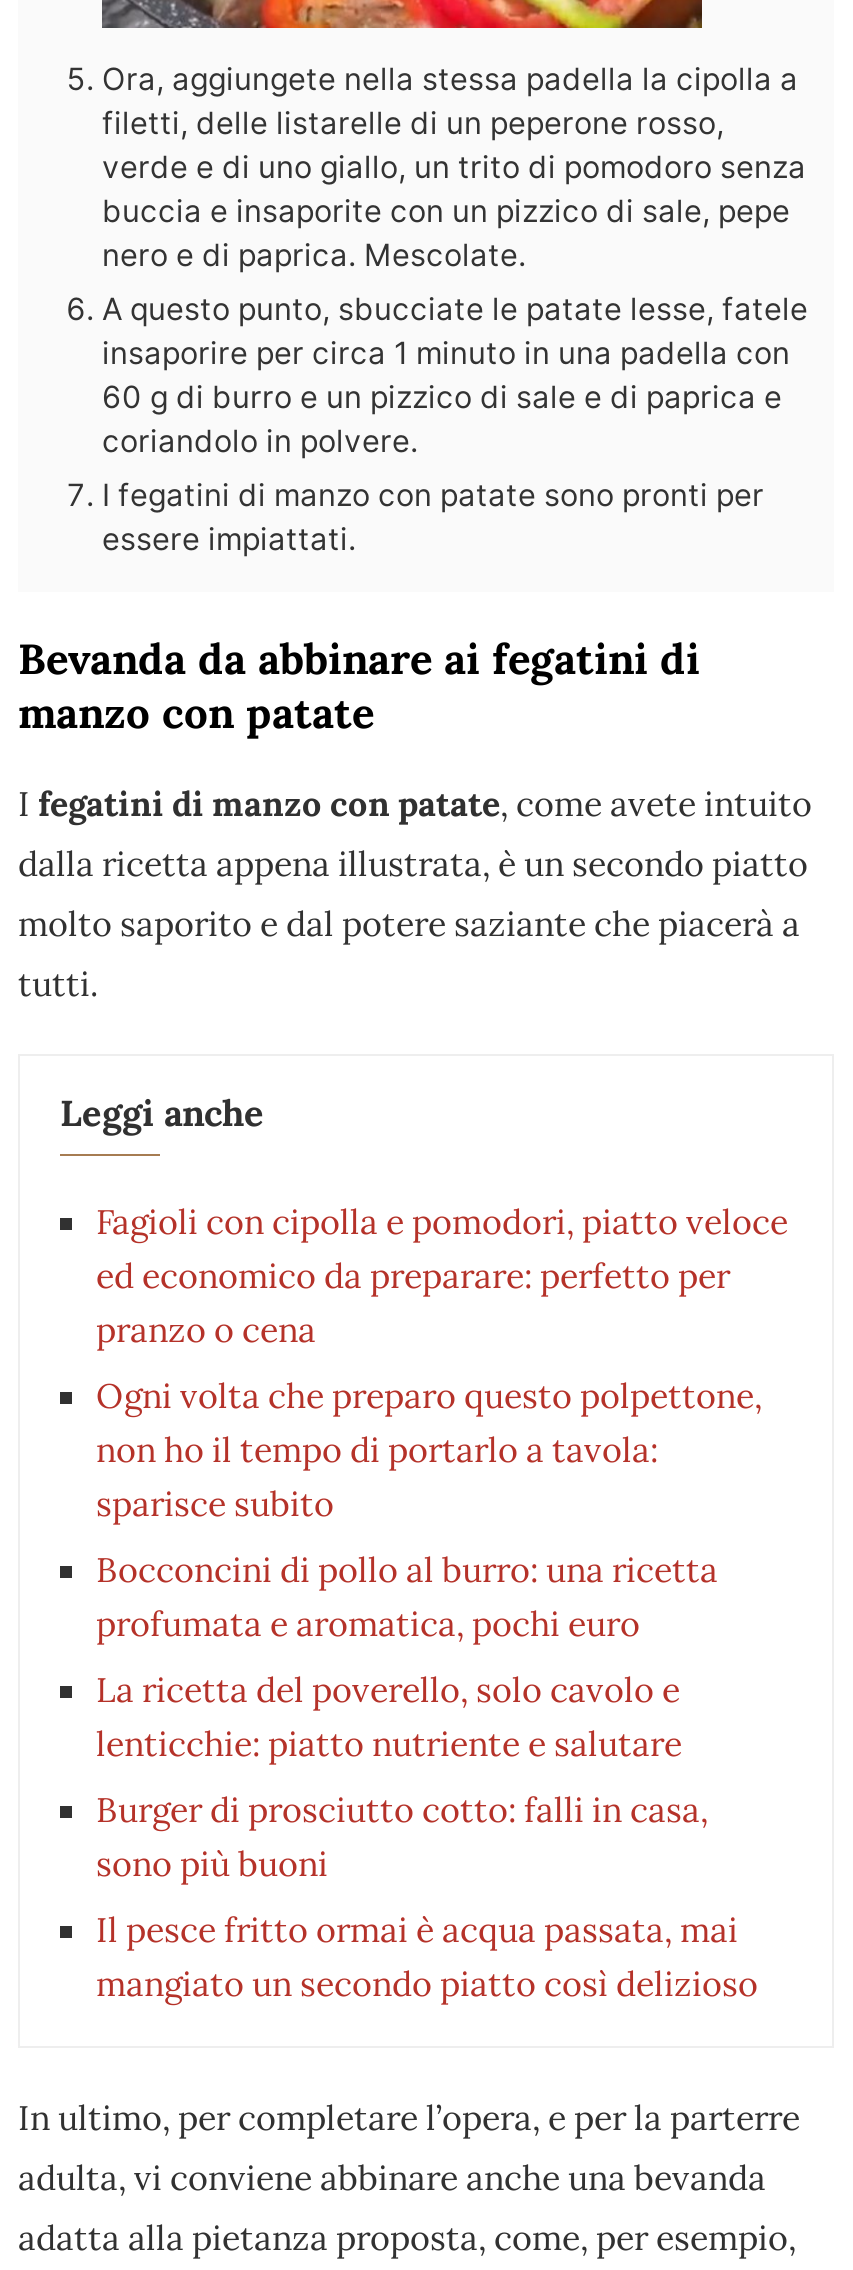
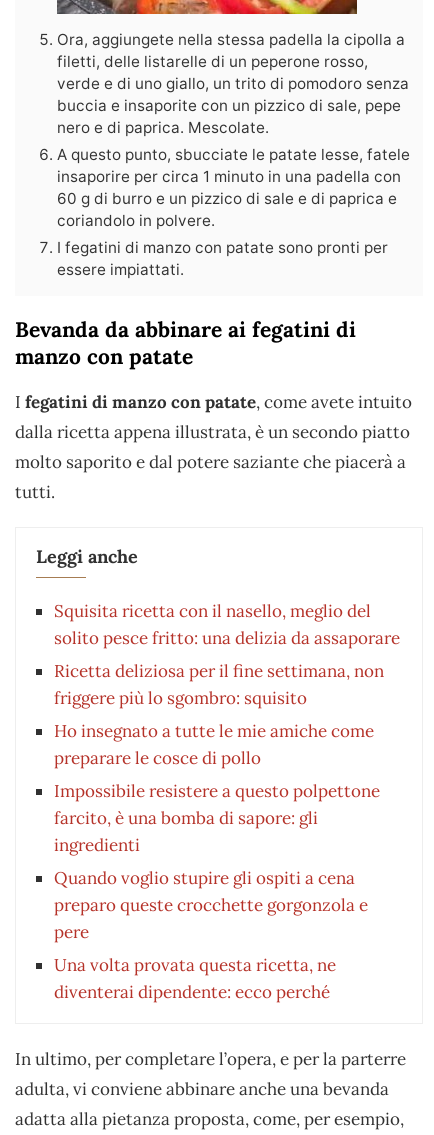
[96,1200,788,1352] Fagioli con cipolla e pomodori, piatto veloce | ed economico da preparare: perfetto per | pranzo o cena -> [54,600,400,649] Squisita ricetta con il nasello, meglio del | solito pesce fritto: una delizia da assaporare
[96,1374,762,1526] Ogni volta che preparo questo polpettone, | non ho il tempo di portarlo a tavola: | sparisce subito -> [54,660,384,709] Ricetta deliziosa per il fine settimana, non | friggere più lo sgombro: squisito
[96,1548,718,1646] Bocconcini di pollo al burro: una ricetta | profumata e aromatica, pochi euro -> [54,720,374,769] Ho insegnato a tutte le mie amiche come | preparare le cosce di pollo
[96,1668,682,1766] La ricetta del poverello, solo cavolo e | lenticchie: piatto nutriente e salutare -> [54,780,380,856] Impossibile resistere a questo polpettone | farcito, è una bomba di sapore: gli | ingredienti
[96,1788,708,1886] Burger di prosciutto cotto: falli in casa, | sono più buoni -> [54,867,368,943] Quando voglio stupire gli ospiti a cena | preparo queste crocchette gorgonzola e | pere
[96,1908,758,2006] Il pesce fritto ormai è acqua passata, mai | mangiato un secondo piatto così delizioso -> [54,954,336,1003] Una volta provata questa ricetta, ne | diventerai dipendente: ecco perché

